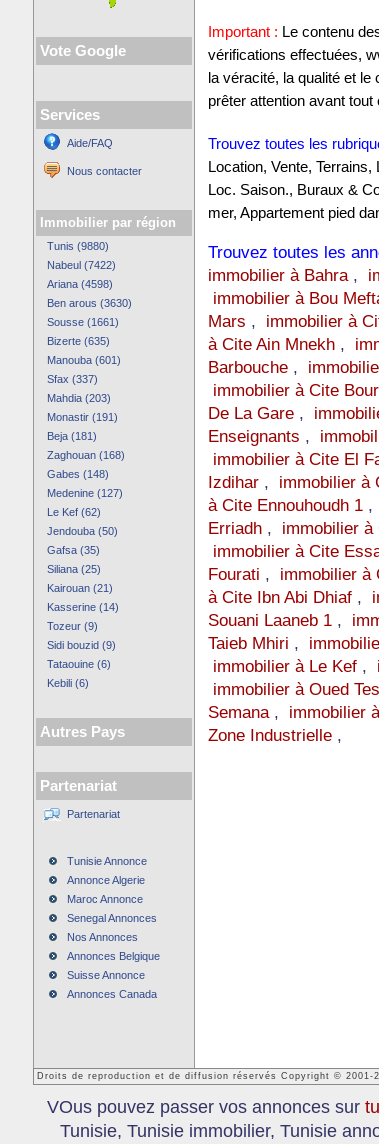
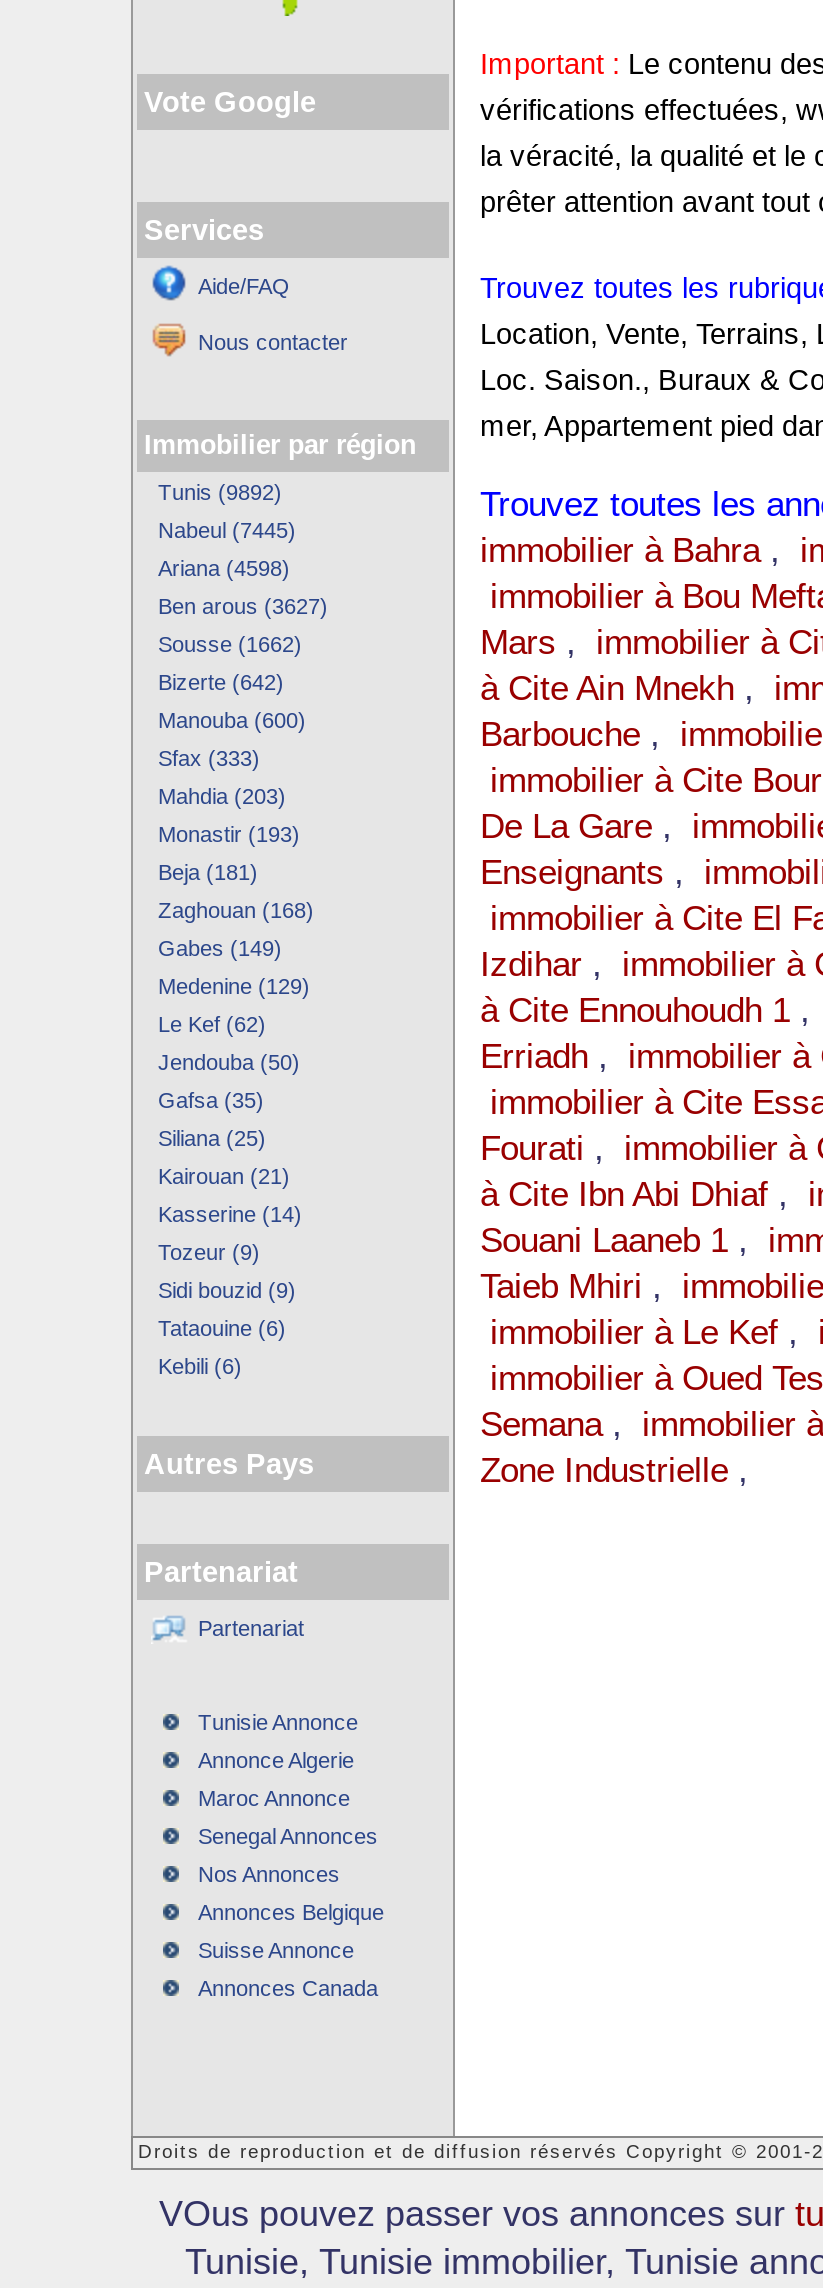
[46,240,108,252] Tunis (9880) -> [158,480,282,504] Tunis (9892)
[46,259,115,271] Nabeul (7422) -> [158,518,296,542] Nabeul (7445)
[46,297,131,309] Ben arous (3630) -> [158,594,328,618] Ben arous (3627)
[46,316,118,328] Sousse (1661) -> [158,632,302,656] Sousse (1662)
[46,335,109,347] Bizerte (635) -> [158,670,284,694] Bizerte (642)
[46,354,120,366] Manouba (601) -> [158,708,306,732] Manouba (600)
[46,373,97,385] Sfax (337) -> [158,746,260,770] Sfax (333)
[46,411,117,423] Monastir (191) -> [158,822,300,846] Monastir (193)
[46,468,108,480] Gabes (148) -> [158,936,282,960] Gabes (149)
[46,487,122,499] Medenine (127) -> [158,974,310,998] Medenine (129)

